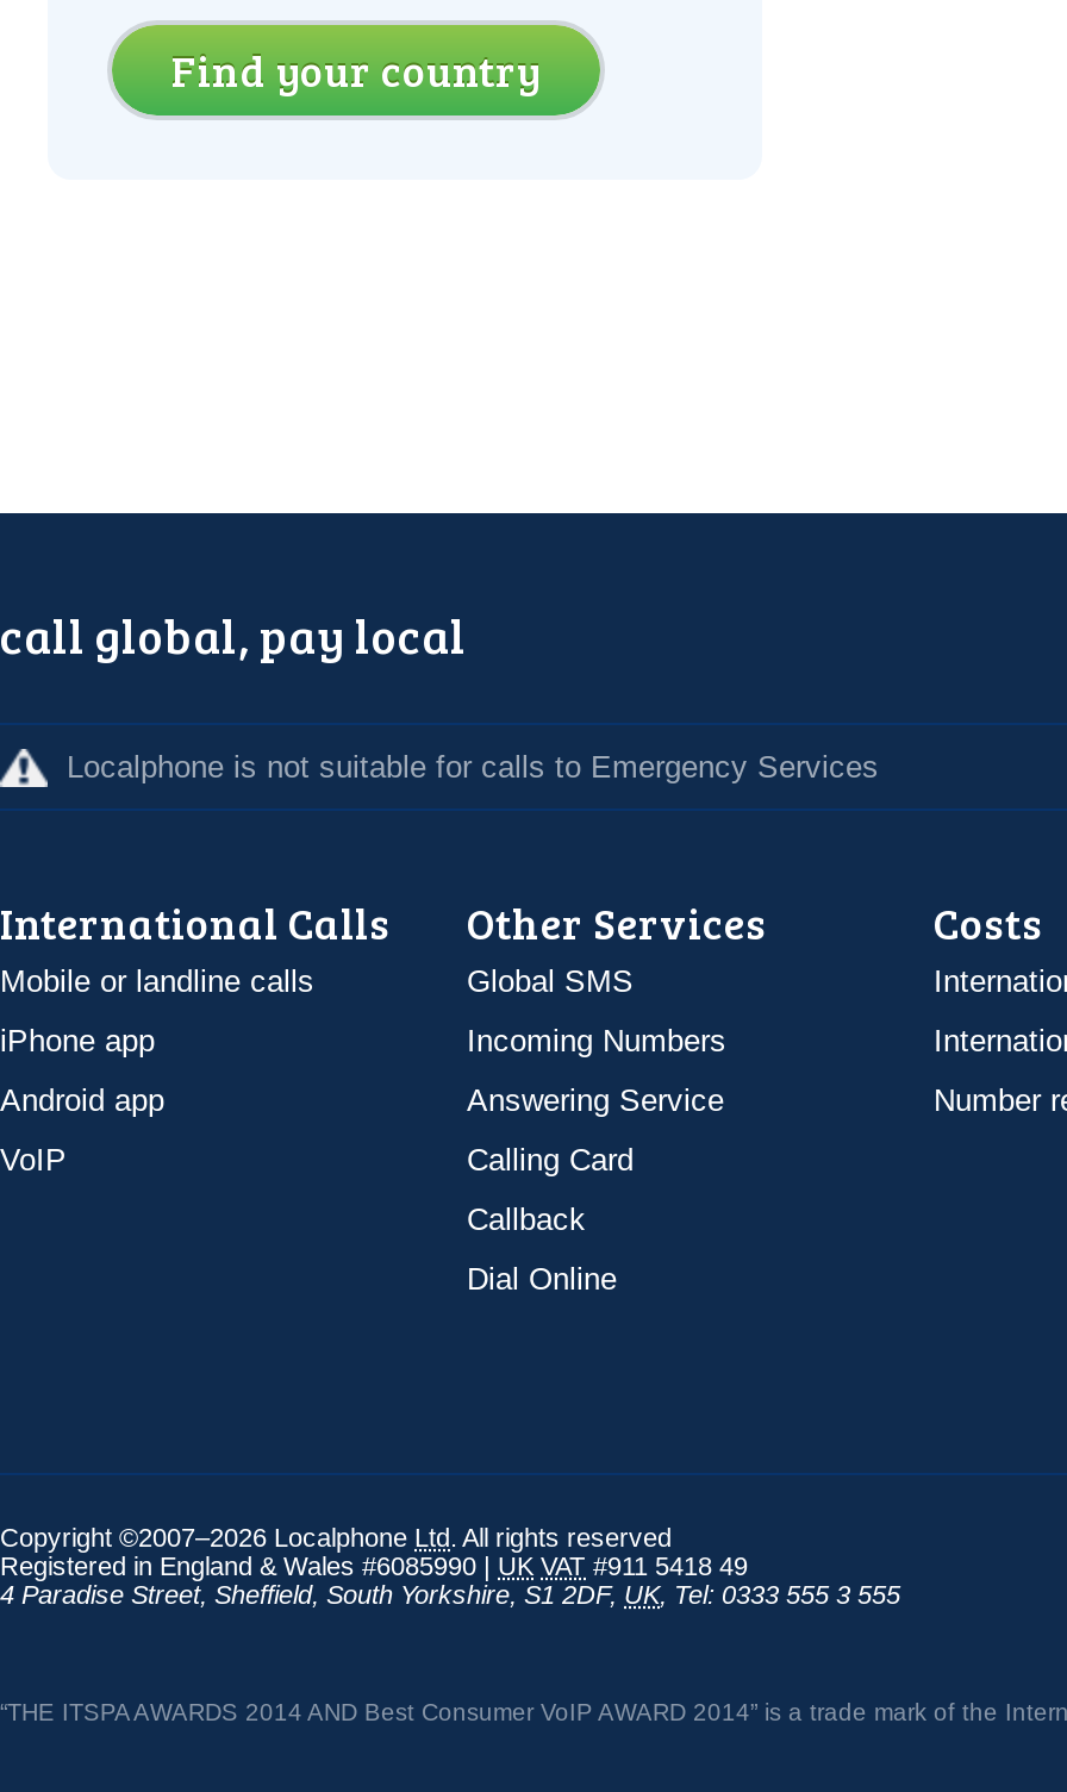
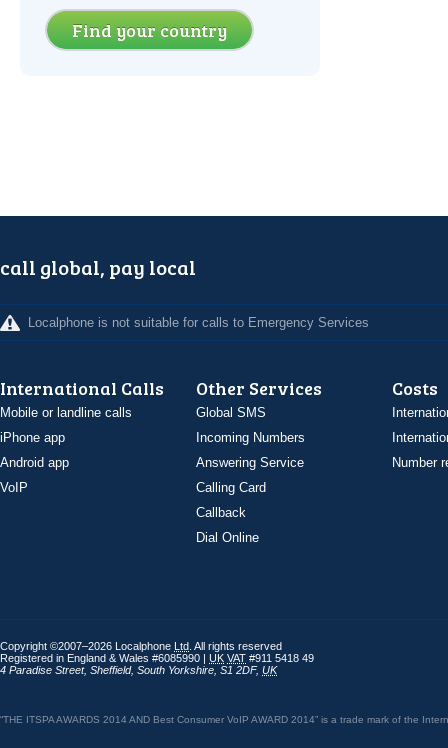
[0,1580,900,1609] 4 Paradise Street, Sheffield, South Yorkshire,S1 2DF, UK, Tel: 0333 555 3 555 -> [0,664,277,676] 4 Paradise Street, Sheffield, South Yorkshire,S1 2DF, UK

